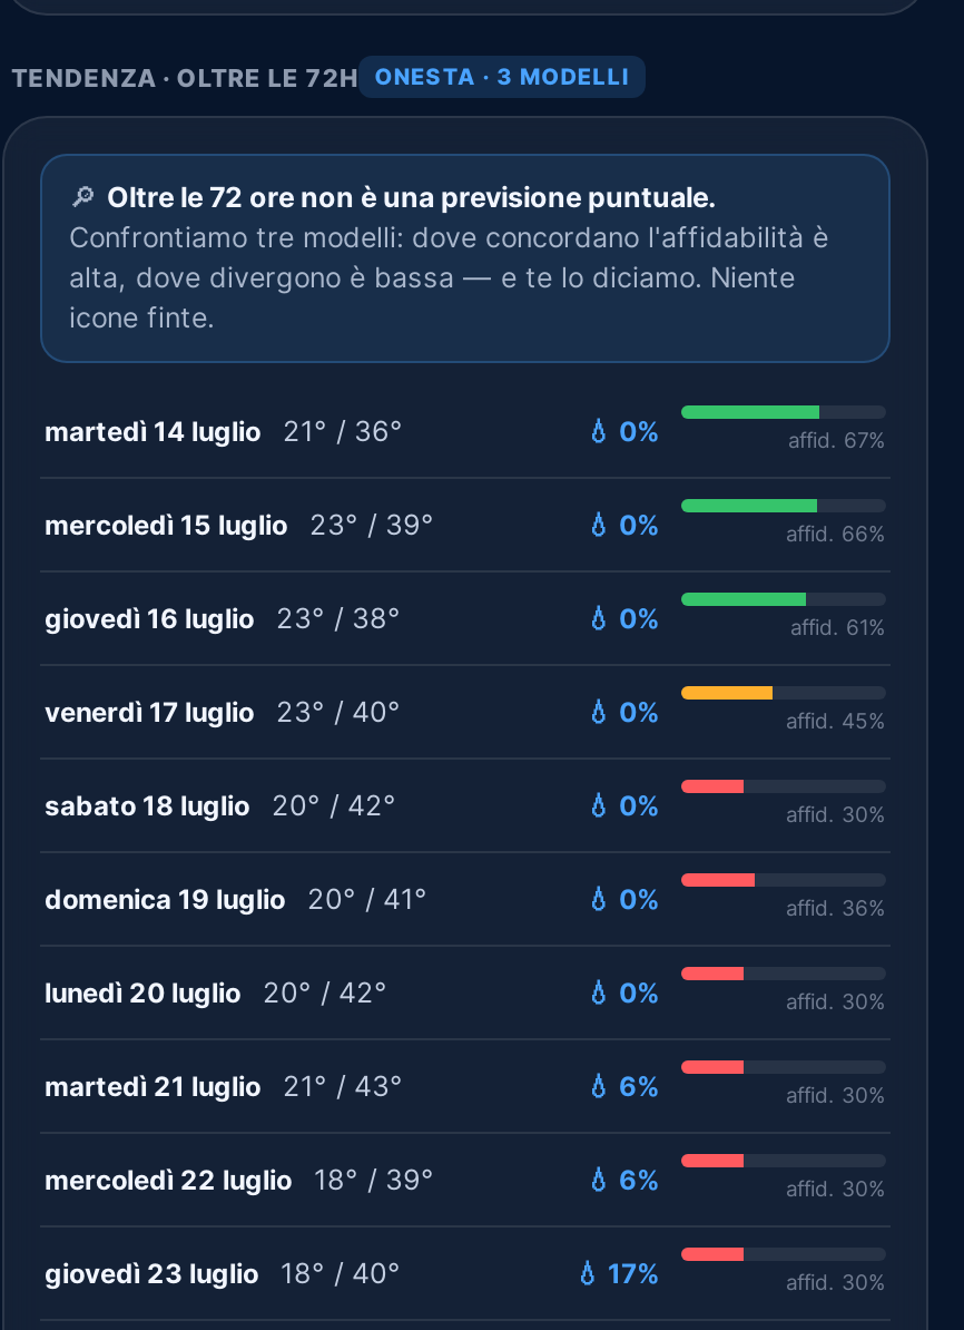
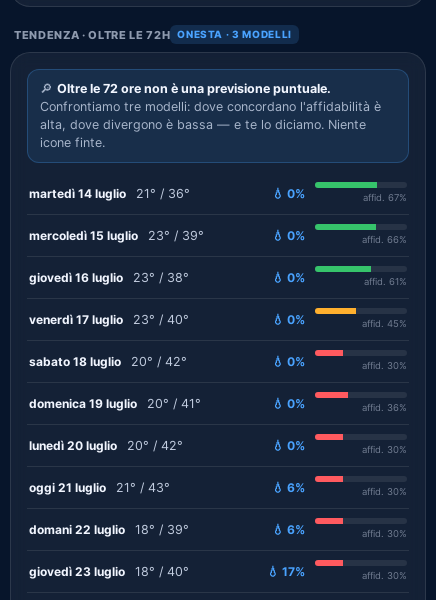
[45,1068,260,1102] martedì 21 luglio -> [29,479,106,494] oggi 21 luglio
[45,1162,292,1195] mercoledì 22 luglio -> [29,521,125,536] domani 22 luglio

